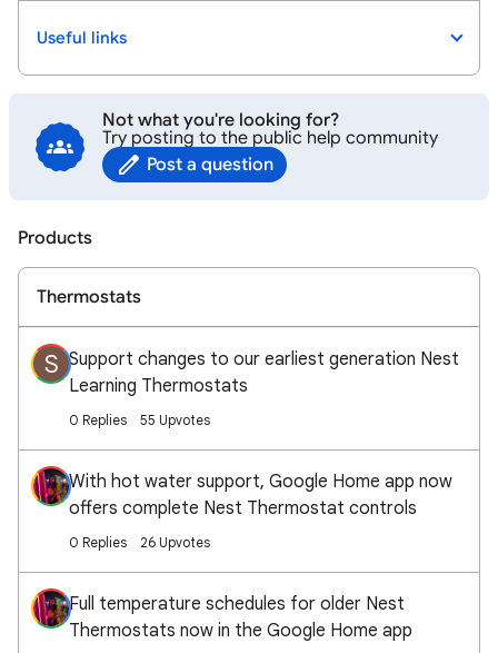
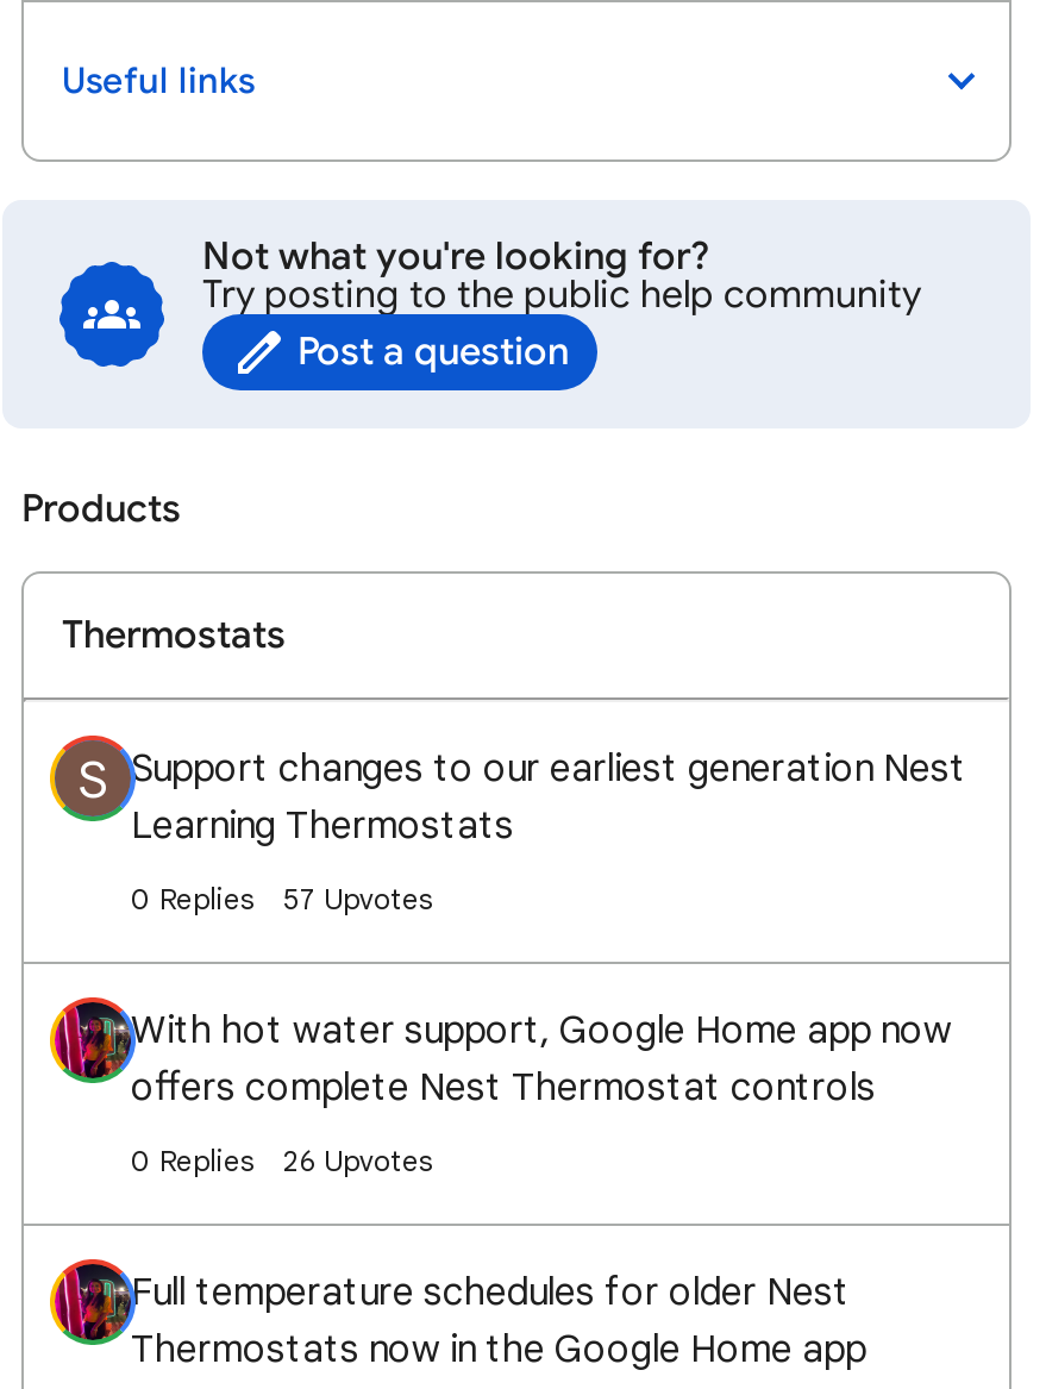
[140,412,210,428] 55 Upvotes -> [283,881,433,916] 57 Upvotes

